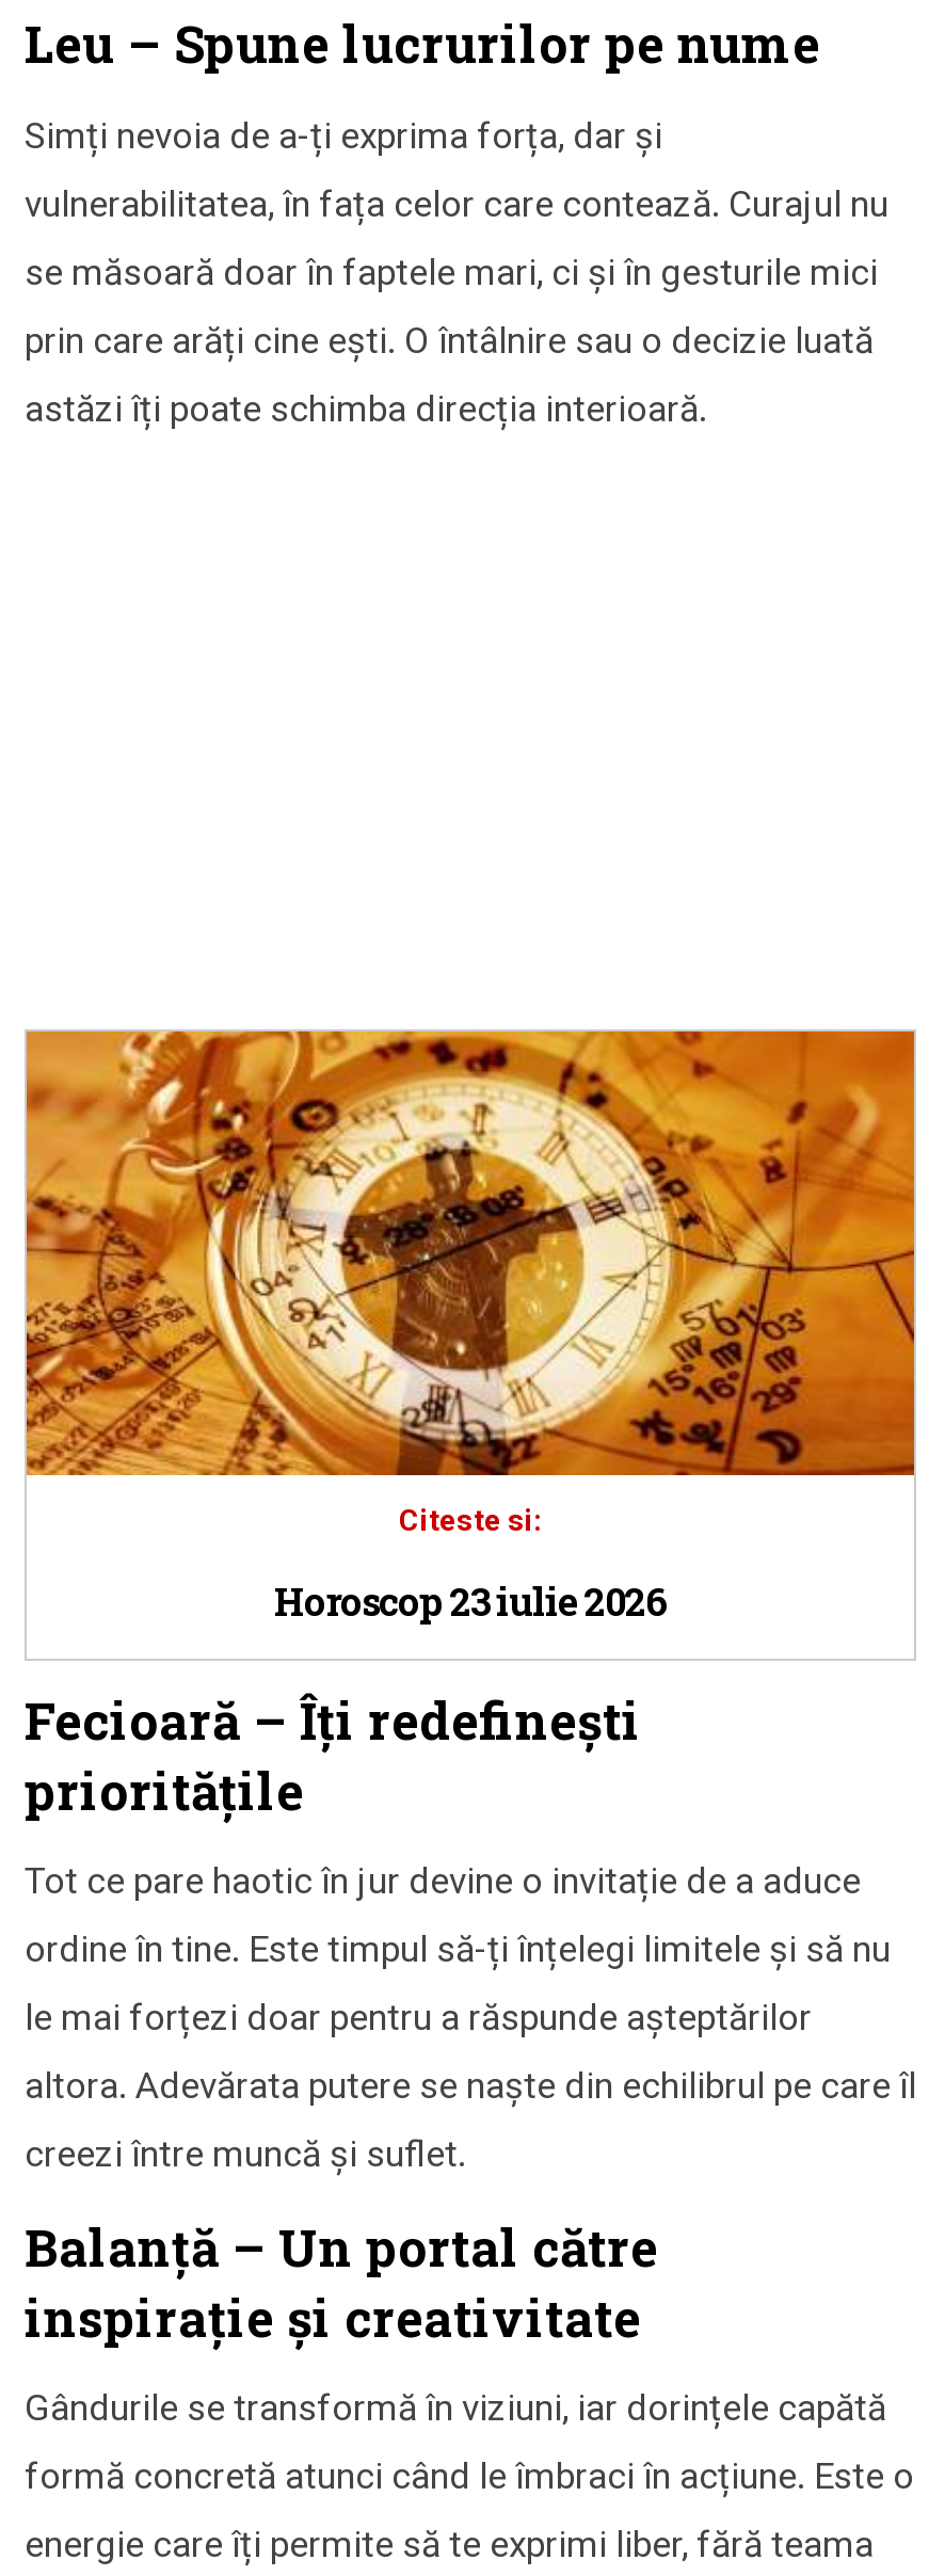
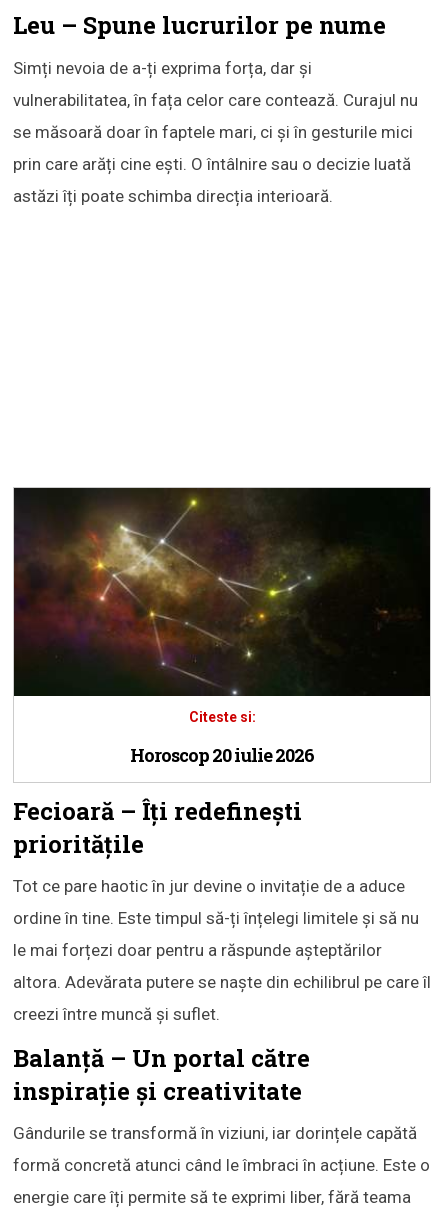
[25,1029,916,1477] [image] -> [13,487,431,697] [image]
[274,1574,667,1626] Horoscop 23 iulie 2026 -> [130,742,314,766] Horoscop 20 iulie 2026

